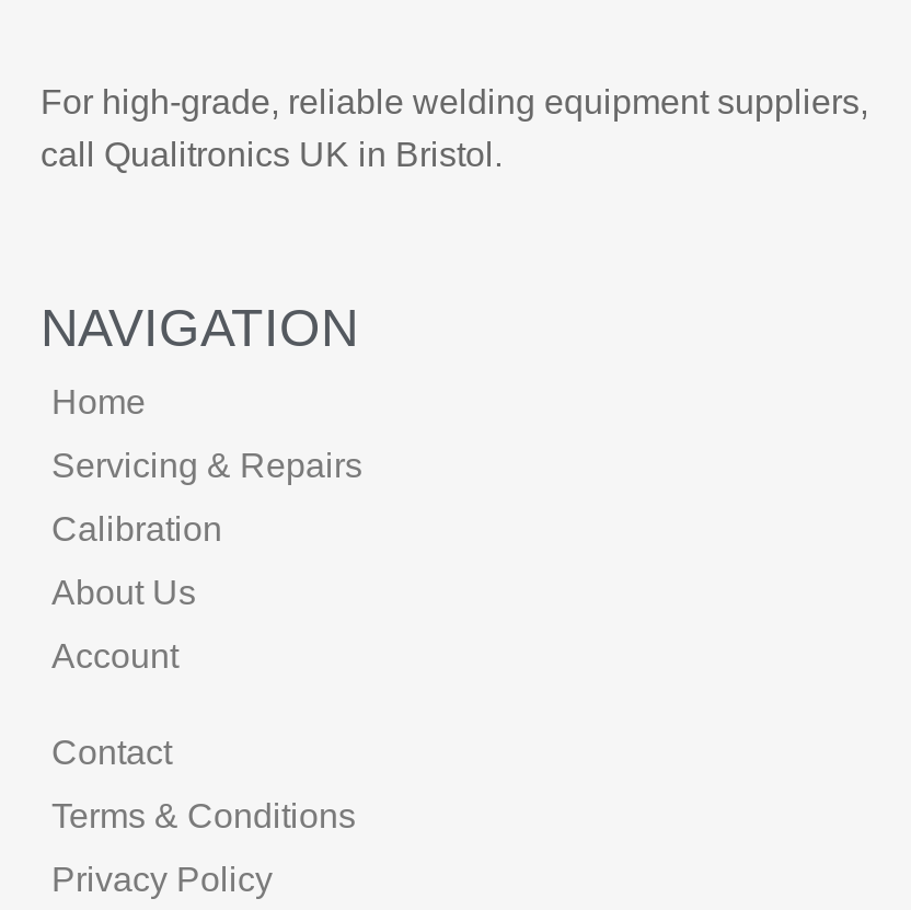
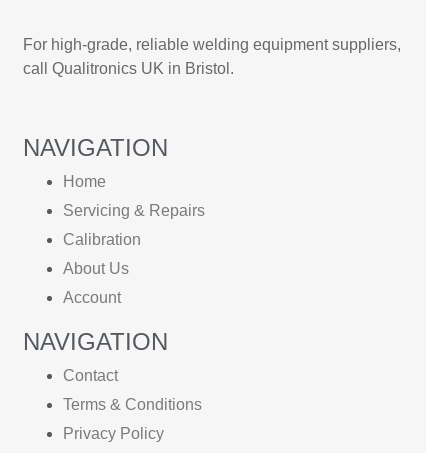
none -> [23,327,168,354] NAVIGATION

